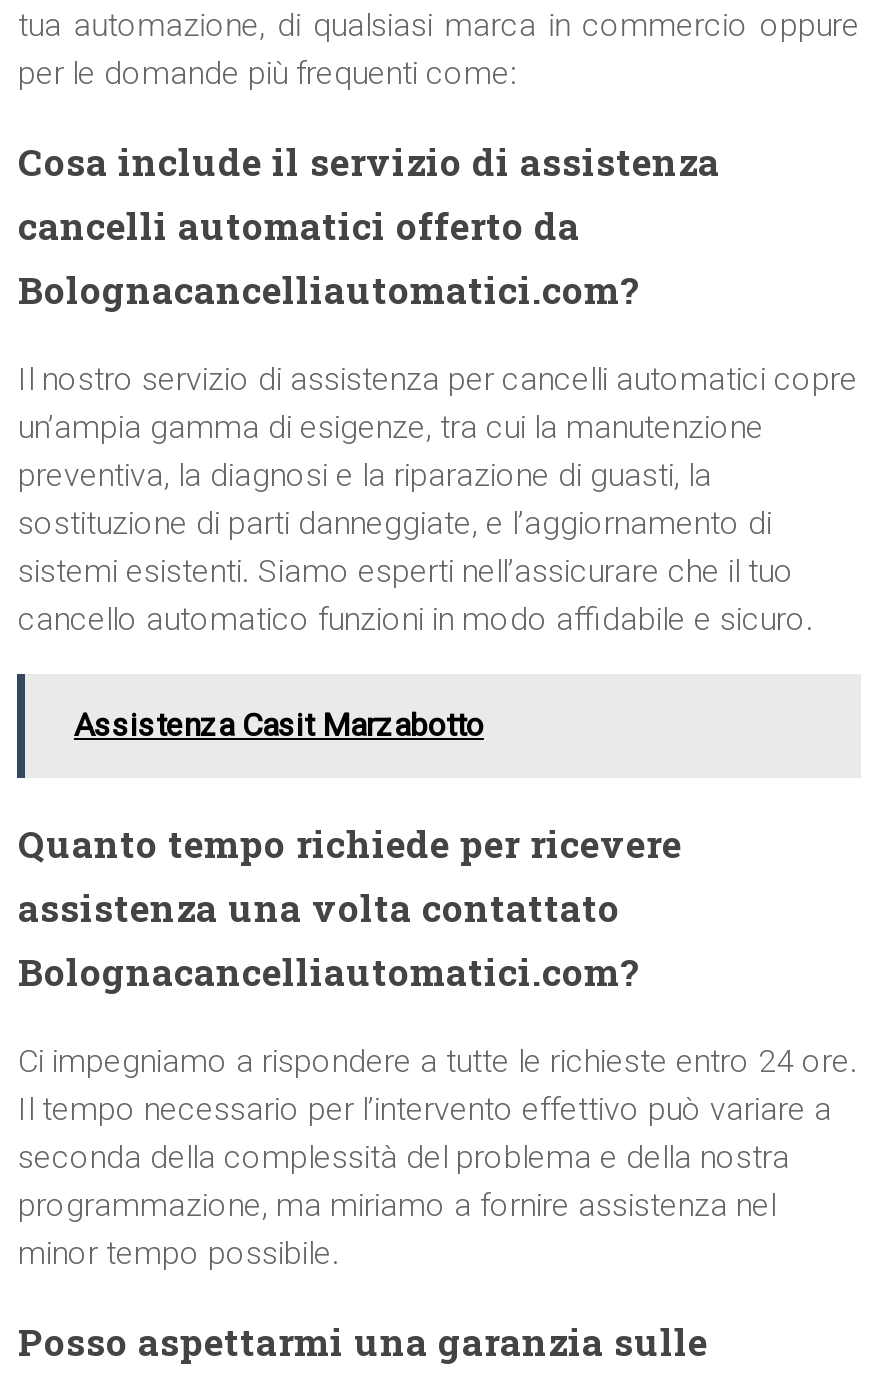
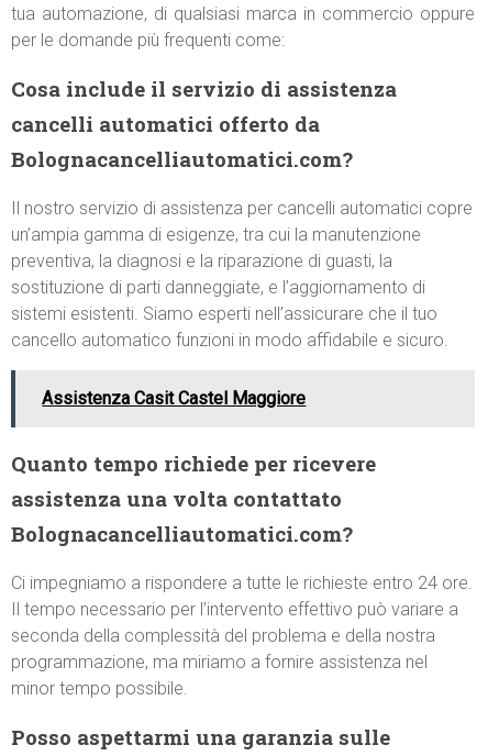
[74,706,484,744] Assistenza Casit Marzabotto -> [42,388,306,409] Assistenza Casit Castel Maggiore

